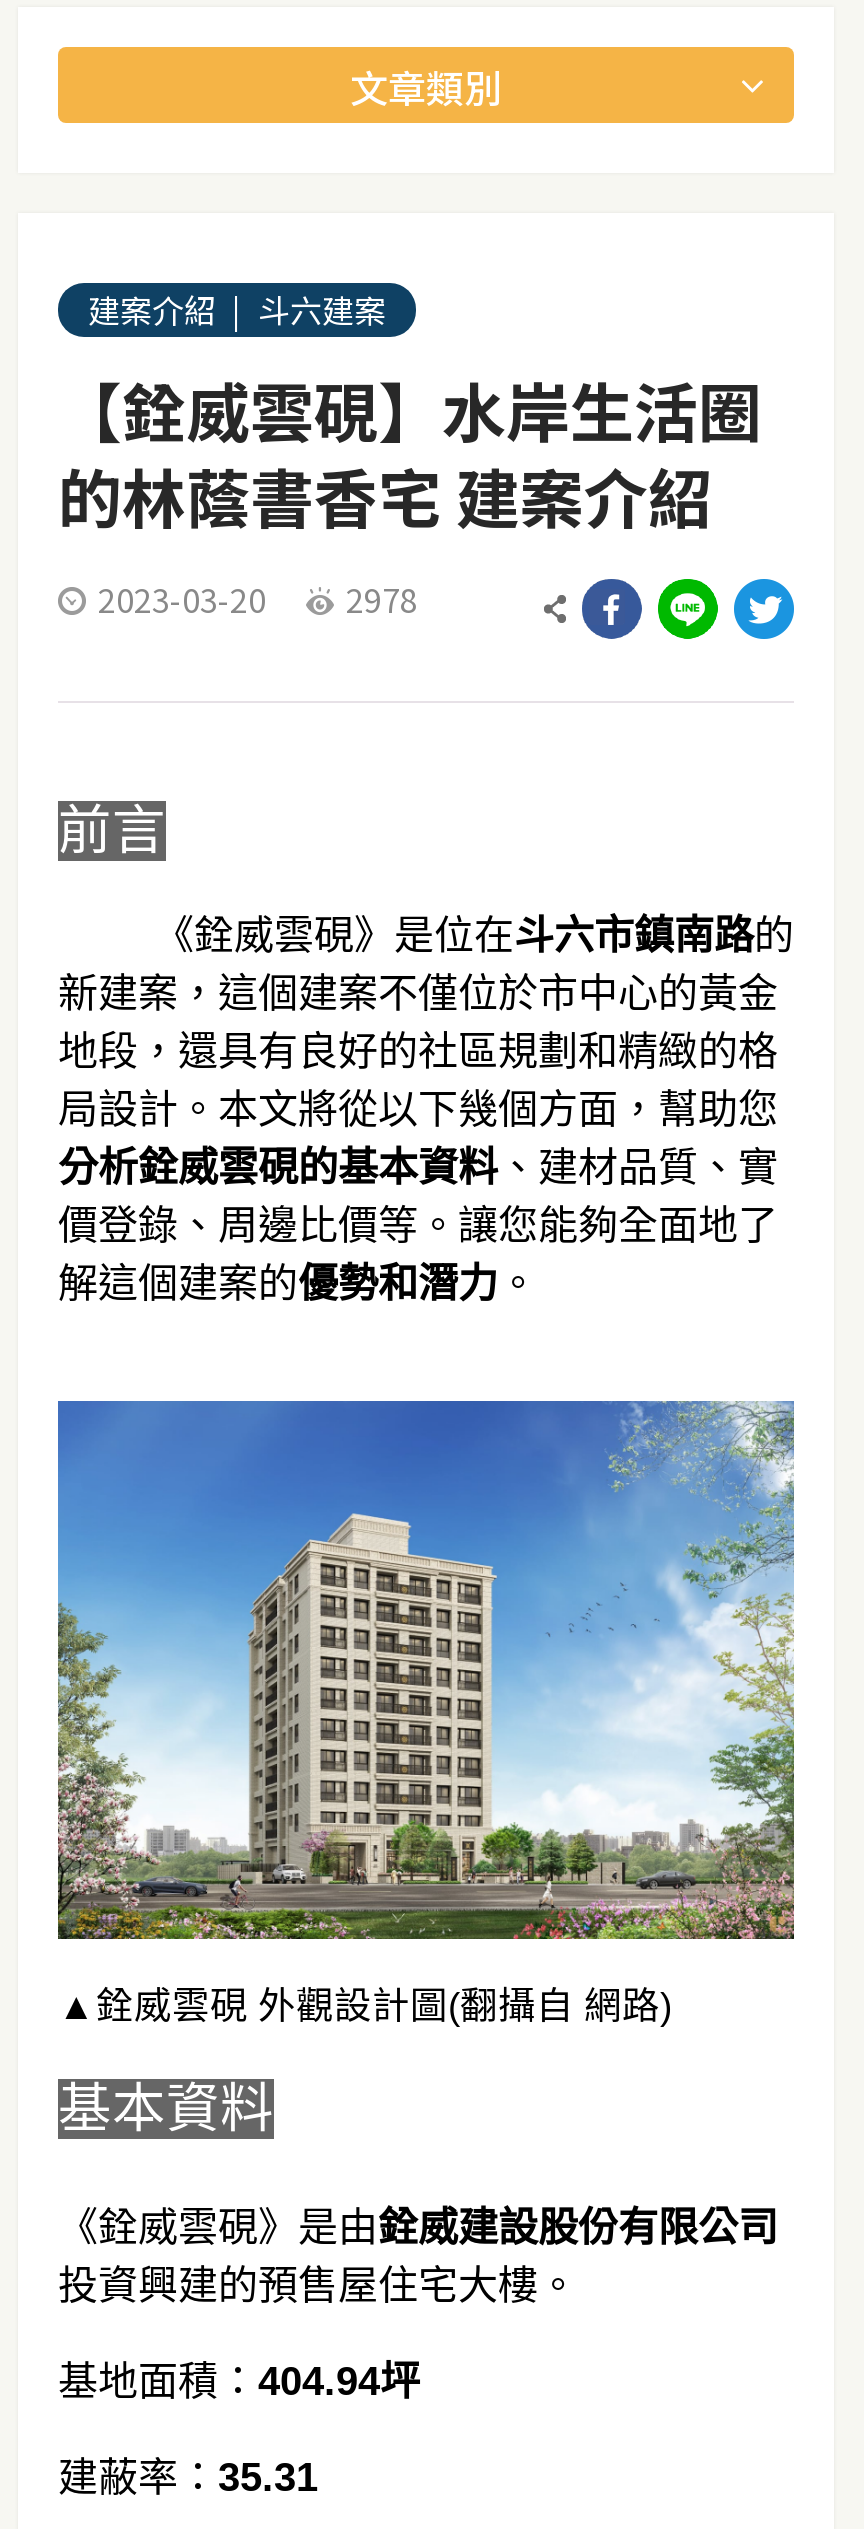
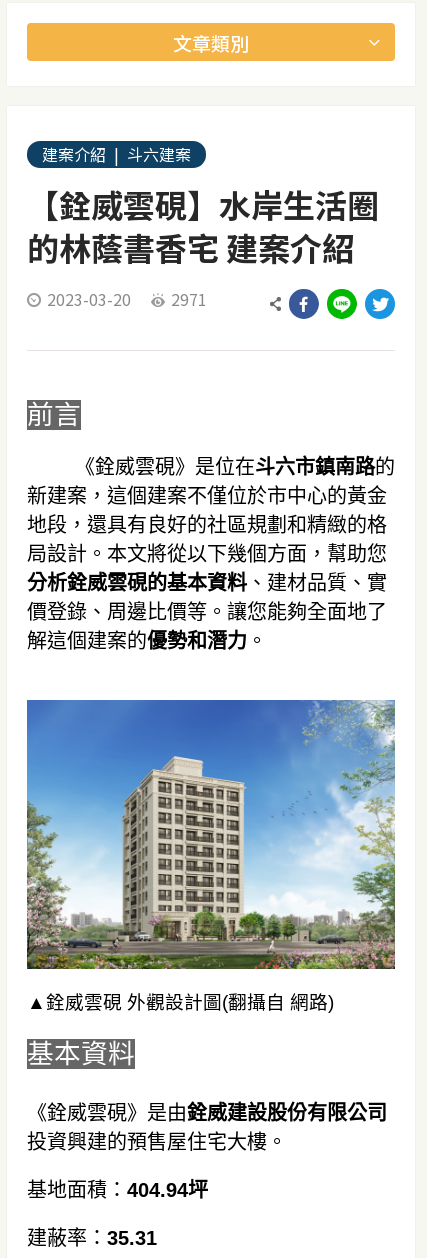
[98,575,418,623] 2023-03-20 2978 -> [47,287,207,311] 2023-03-20 2971

